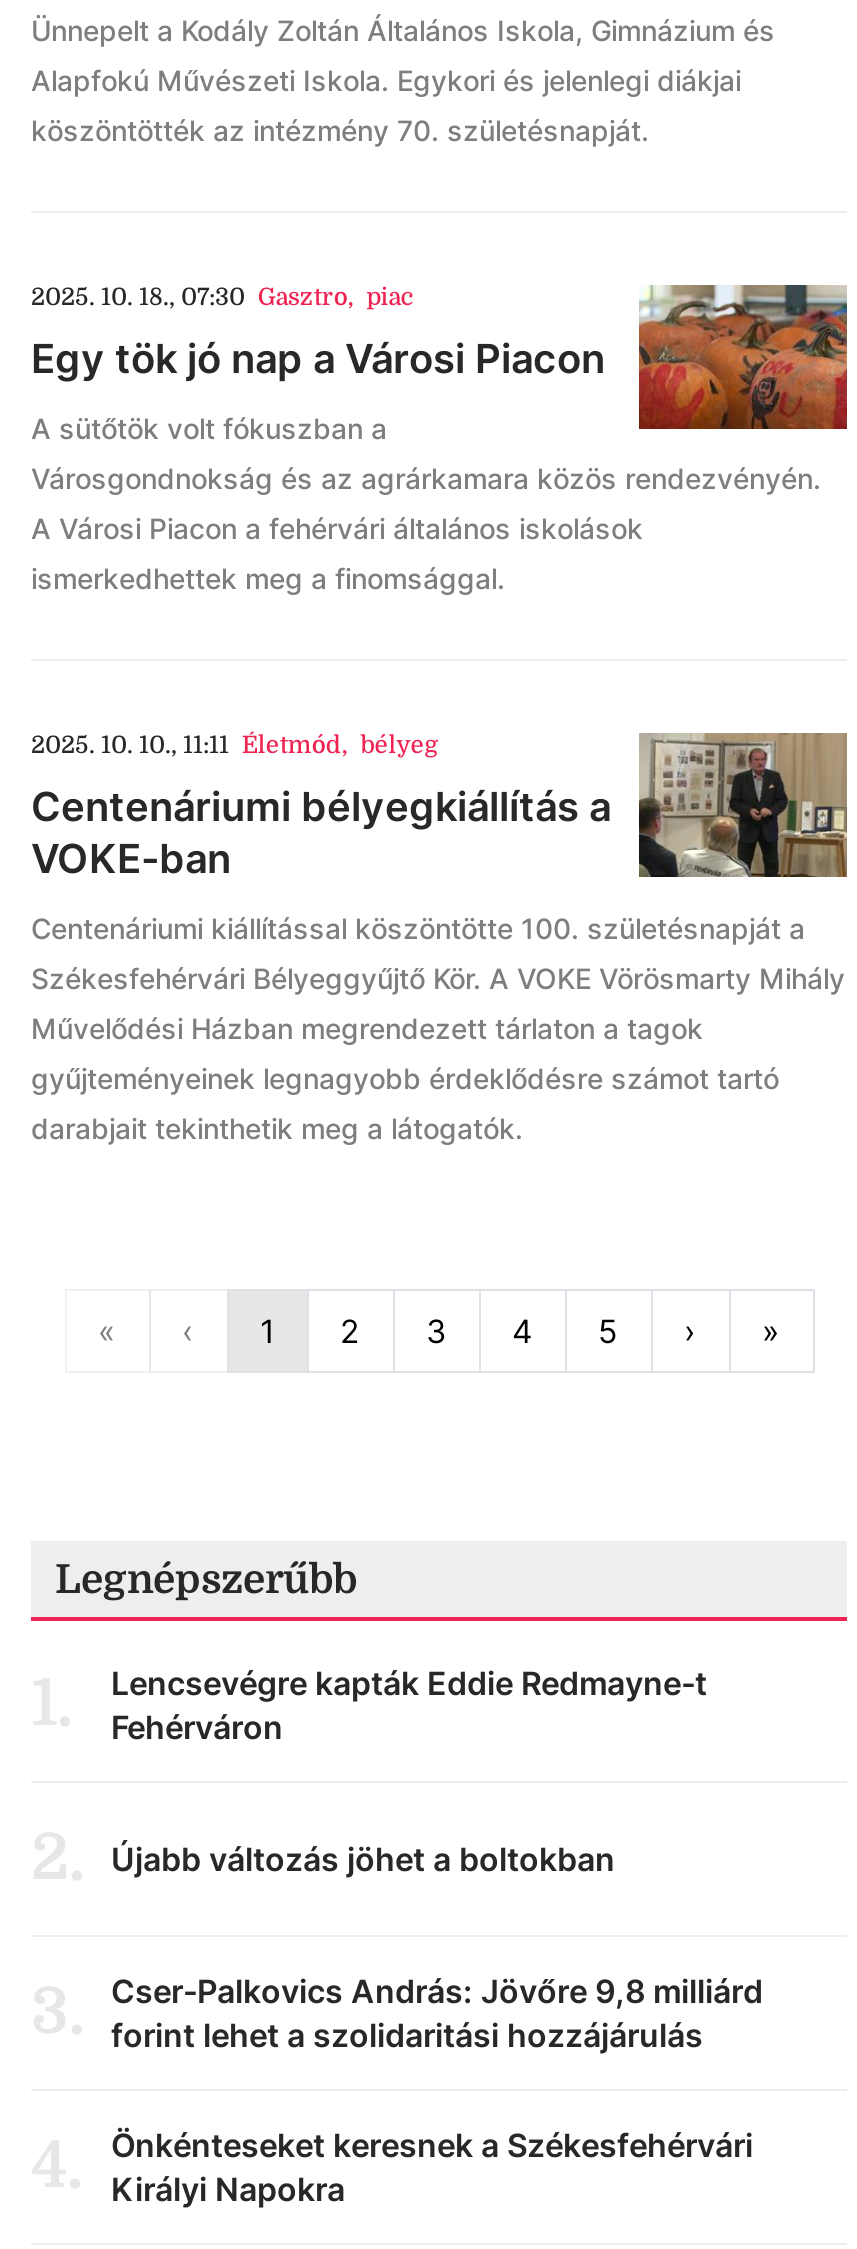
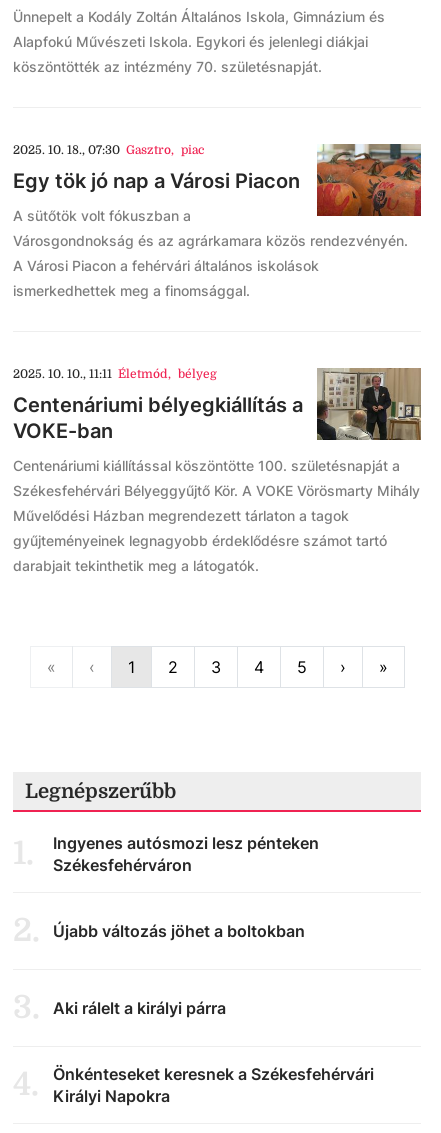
[111,1663,707,1747] Lencsevégre kapták Eddie Redmayne-t | Fehérváron -> [53,833,319,875] Ingyenes autósmozi lesz pénteken | Székesfehérváron
[111,1971,763,2055] Cser-Palkovics András: Jövőre 9,8 milliárd | forint lehet a szolidaritási hozzájárulás -> [53,998,226,1018] Aki rálelt a királyi párra

